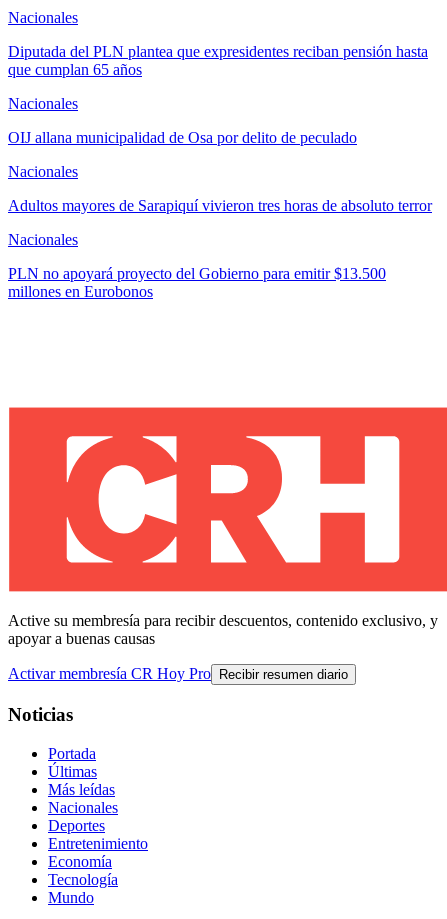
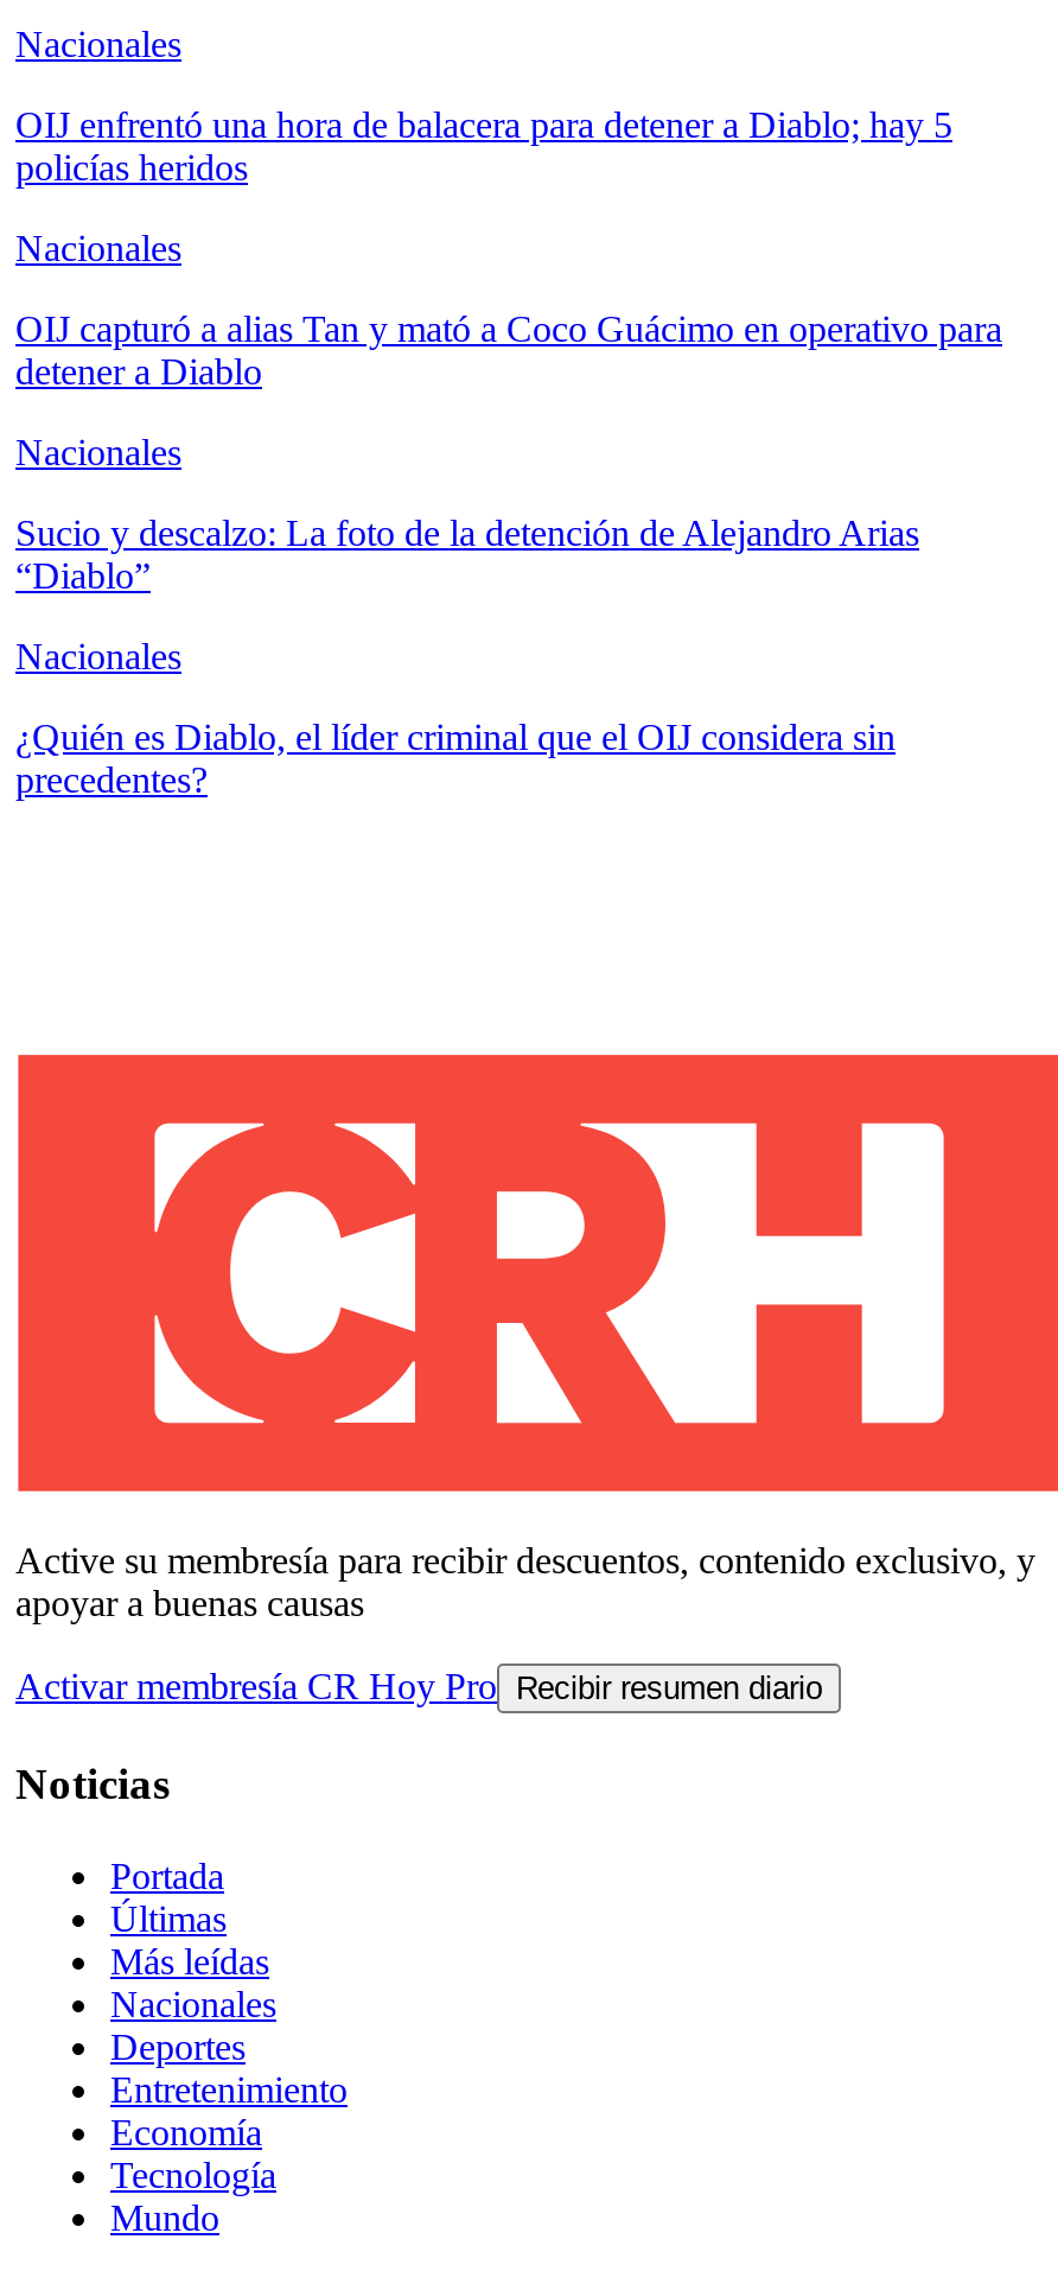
[8,43,428,78] Diputada del PLN plantea que expresidentes reciban pensión hasta | que cumplan 65 años -> [15,105,952,188] OIJ enfrentó una hora de balacera para detener a Diablo; hay 5 | policías heridos
[8,129,357,146] OIJ allana municipalidad de Osa por delito de peculado -> [15,309,1002,392] OIJ capturó a alias Tan y mató a Coco Guácimo en operativo para | detener a Diablo
[8,197,432,214] Adultos mayores de Sarapiquí vivieron tres horas de absoluto terror -> [15,513,919,596] Sucio y descalzo: La foto de la detención de Alejandro Arias | “Diablo”
[8,265,386,300] PLN no apoyará proyecto del Gobierno para emitir $13.500 | millones en Eurobonos -> [15,717,896,800] ¿Quién es Diablo, el líder criminal que el OIJ considera sin | precedentes?

